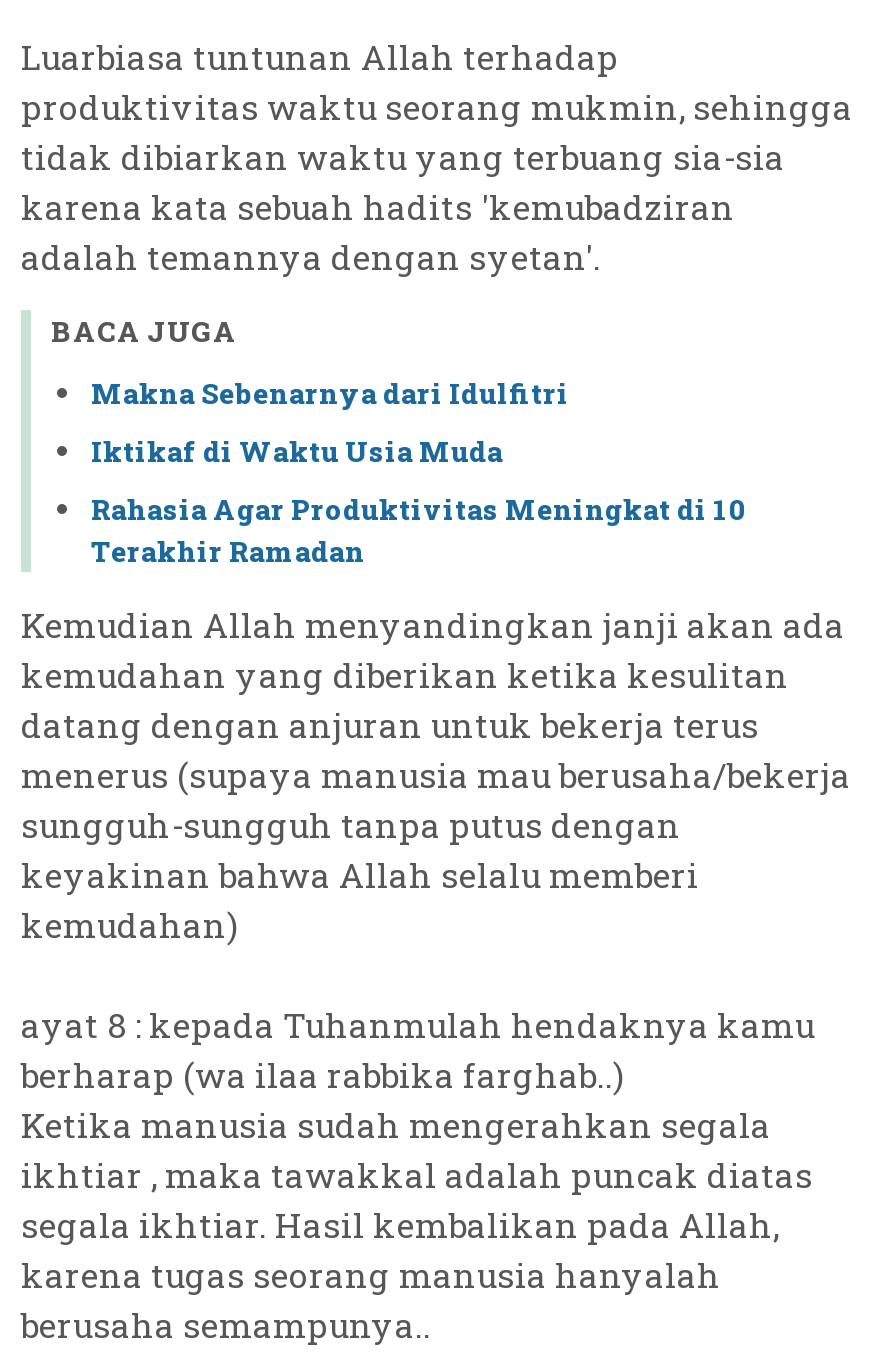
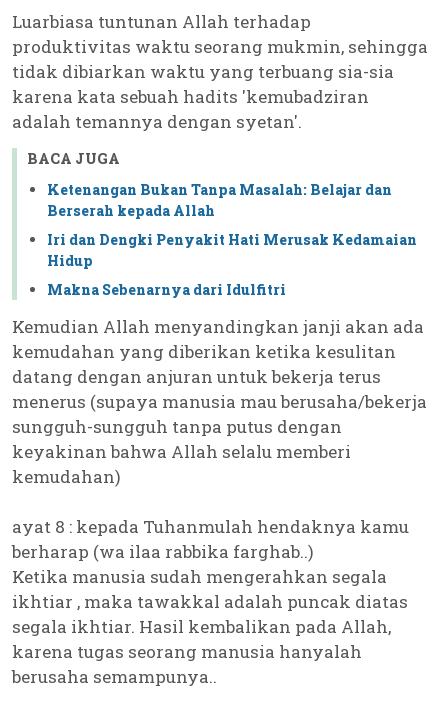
none -> [47,180,417,270] Ketenangan Bukan Tanpa Masalah: Belajar dan | Berserah kepada Allah | Iri dan Dengki Penyakit Hati Merusak Kedamaian | Hidup
moved [91,374,569,412] -> [47,280,286,299]: Makna Sebenarnya dari Idulfitri
[91,432,747,570] Iktikaf di Waktu Usia Muda | Rahasia Agar Produktivitas Meningkat di 10 | Terakhir Ramadan -> none

